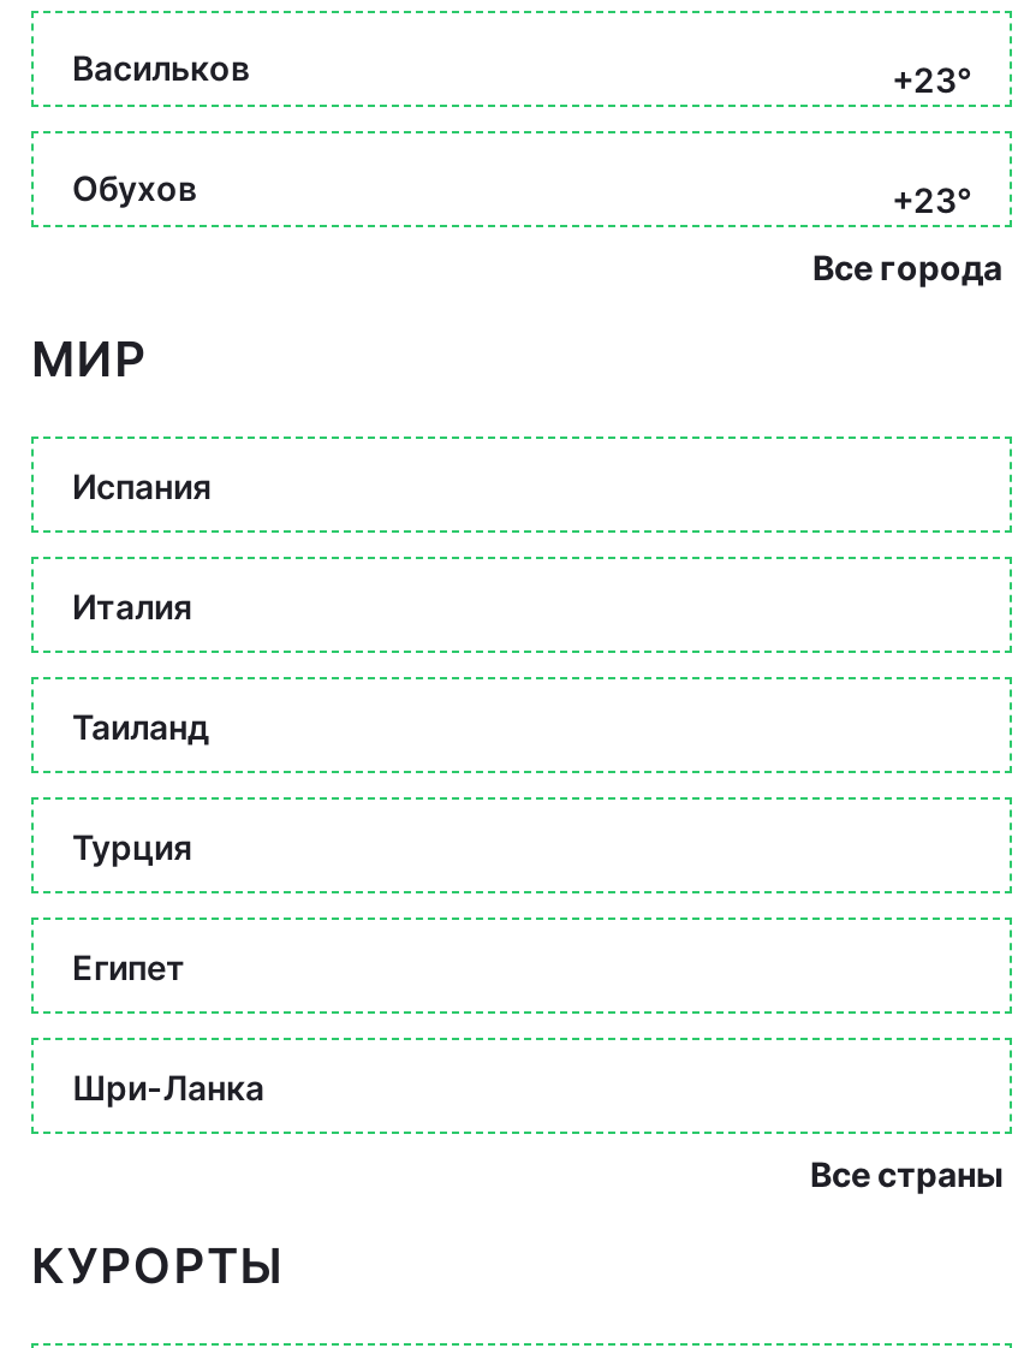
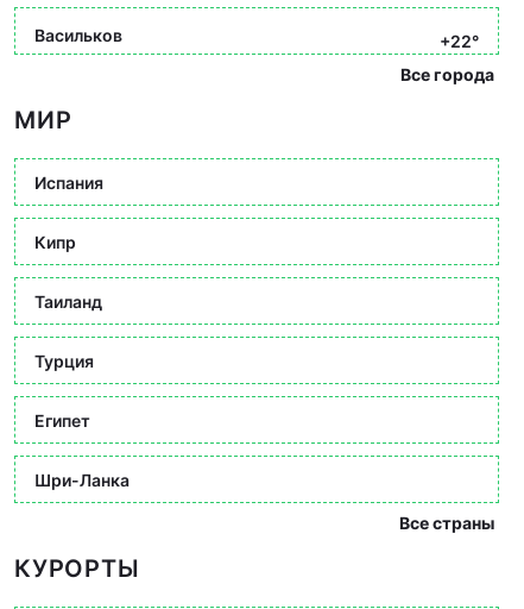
[72,59,971,220] +23° | Обухов | +23° -> [440,31,479,51] +22°
[72,584,192,625] Италия -> [34,231,76,252] Кипр

